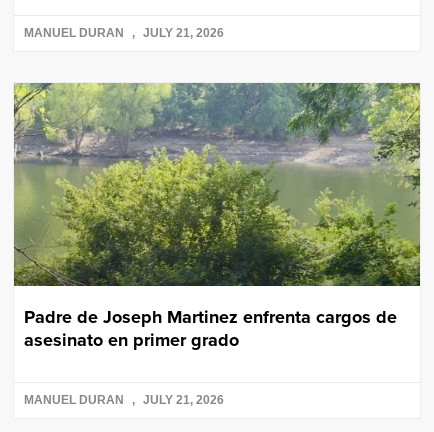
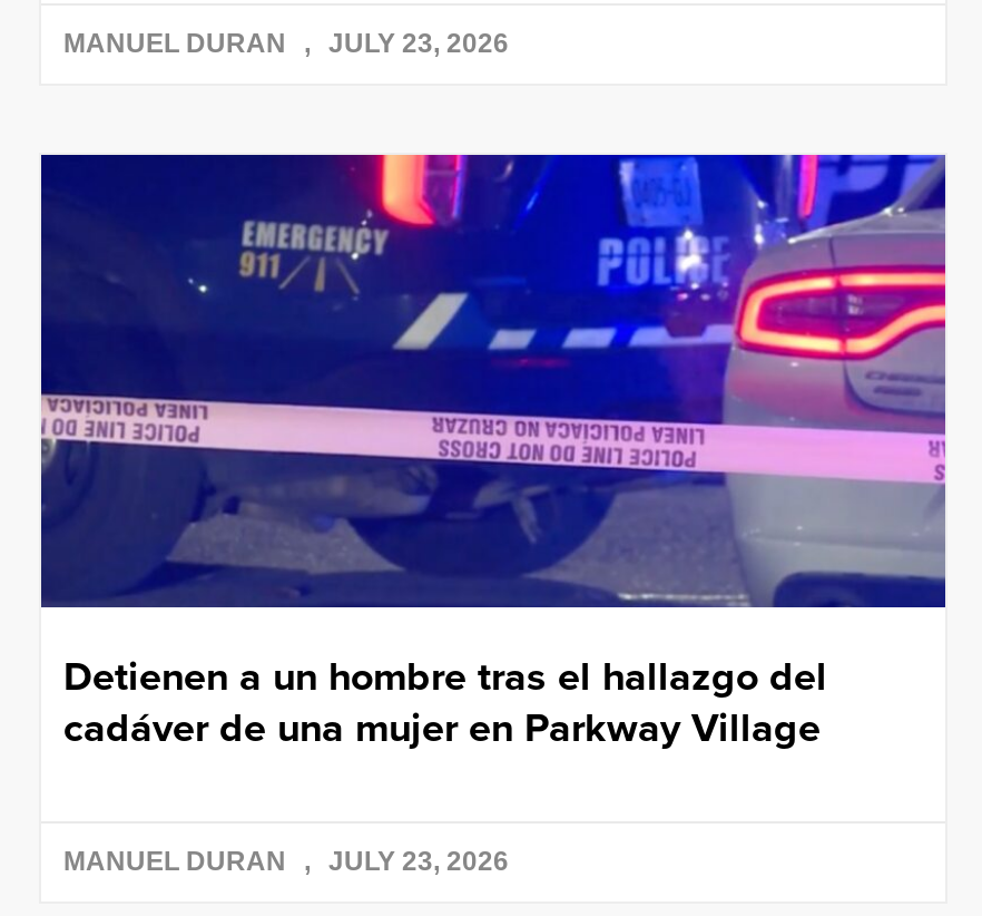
[24,26,224,40] MANUEL DURAN JULY 21, 2026 -> [63,27,509,58] MANUEL DURAN JULY 23, 2026
[13,82,421,353] [image] | Padre de Joseph Martinez enfrenta cargos de | asesinato en primer grado -> [39,153,947,756] [image] | Detienen a un hombre tras el hallazgo del | cadáver de una mujer en Parkway Village
[24,393,224,407] MANUEL DURAN JULY 21, 2026 -> [63,845,509,876] MANUEL DURAN JULY 23, 2026

